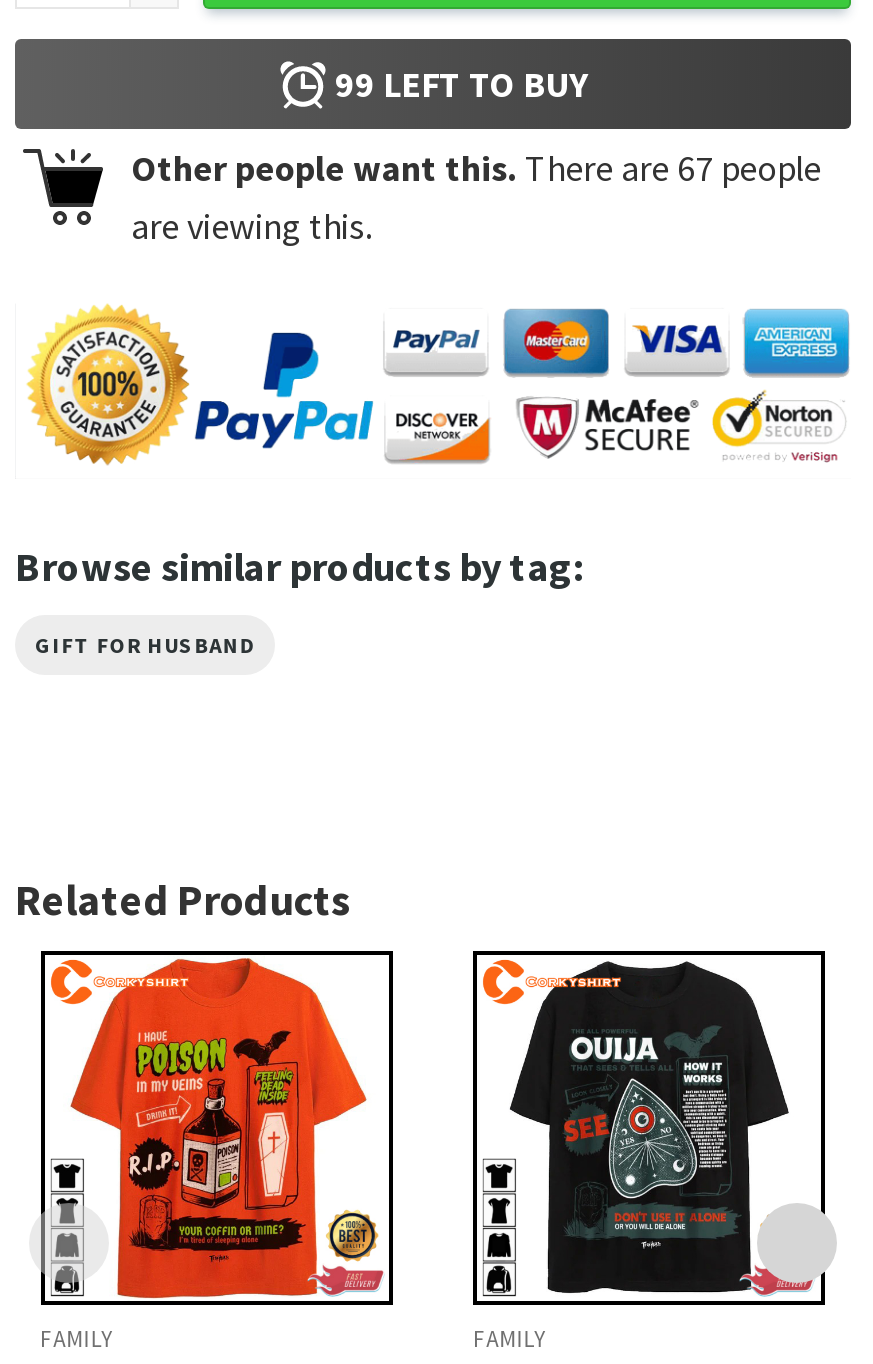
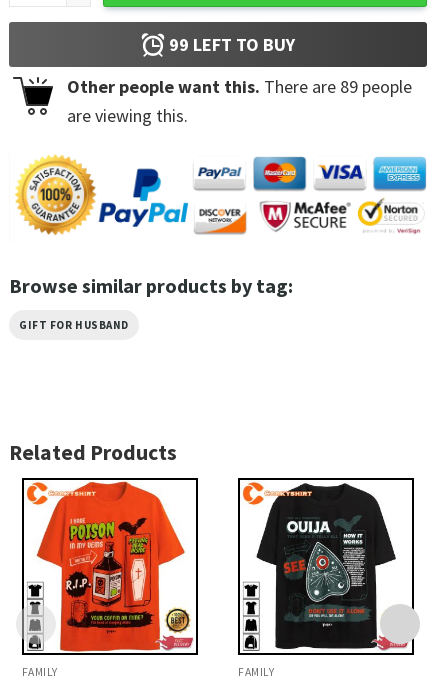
[131,146,821,192] Other people want this. There are 67 people -> [67,75,412,98] Other people want this. There are 89 people

